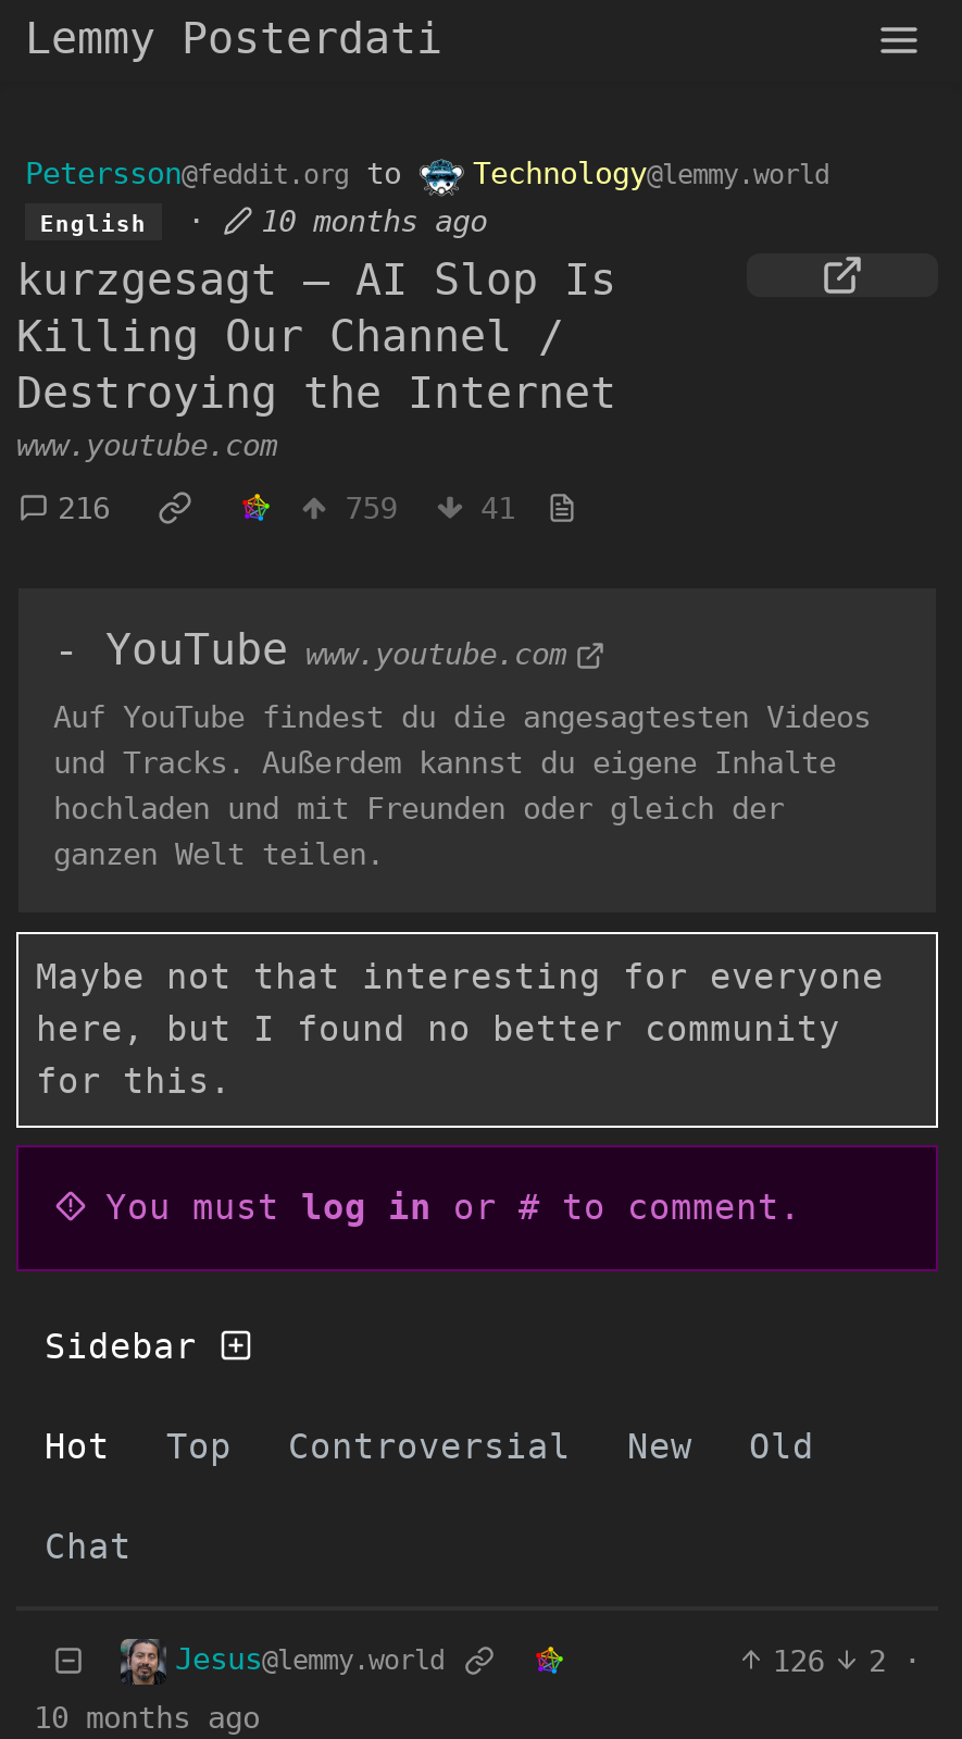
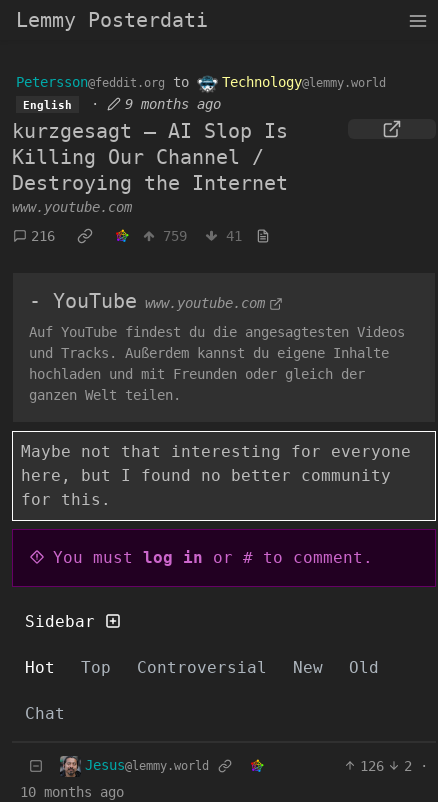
[261,202,487,237] 10 months ago -> [125,95,221,111] 9 months ago

